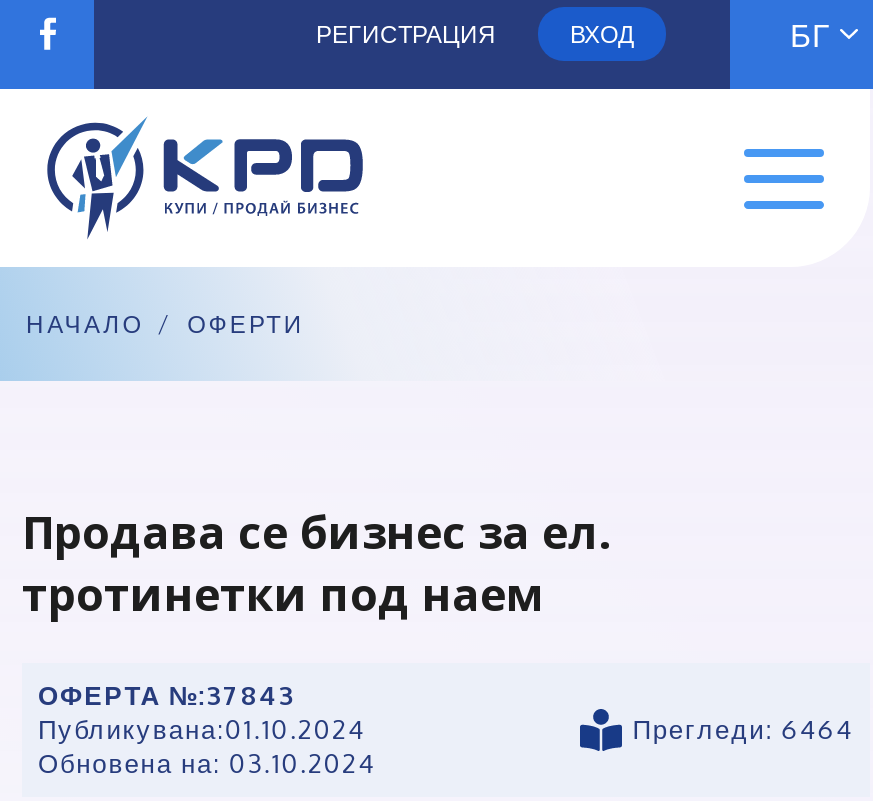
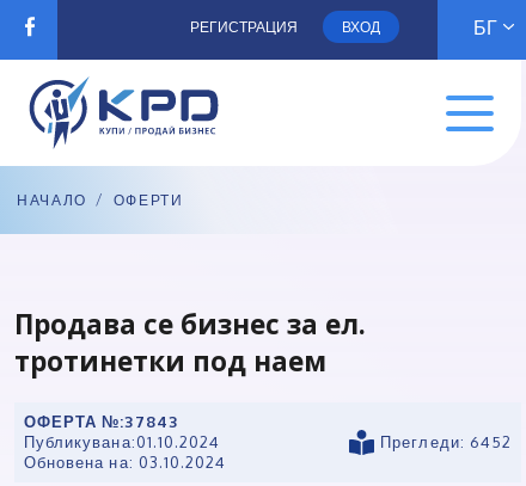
[633,713,854,745] Прегледи: 6464 -> [381,433,512,452] Прегледи: 6452

